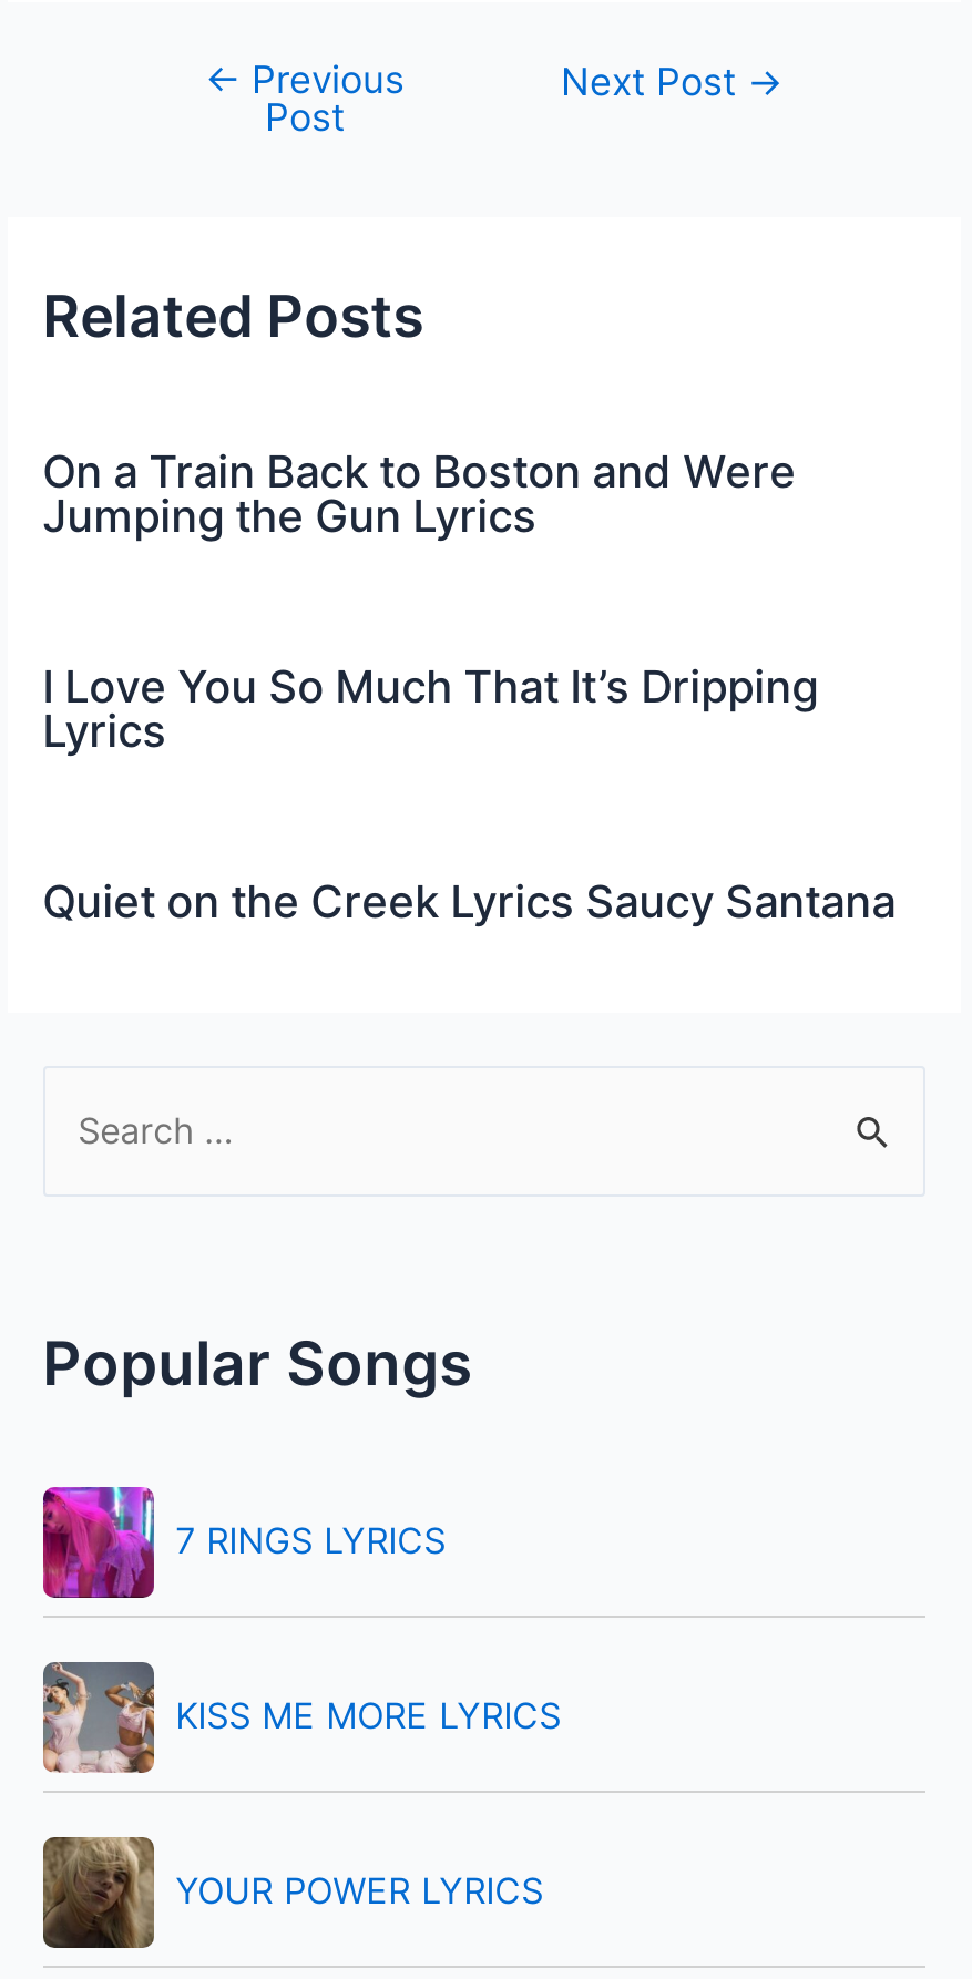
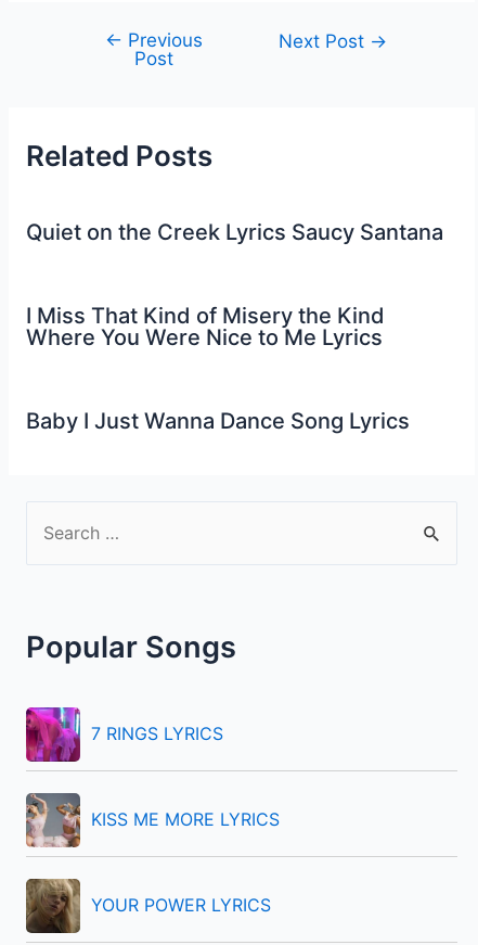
[42,446,818,758] On a Train Back to Boston and Were | Jumping the Gun Lyrics | I Love You So Much That It’s Dripping | Lyrics -> none
moved [42,876,896,929] -> [26,219,443,245]: Quiet on the Creek Lyrics Saucy Santana
none -> [26,303,409,434] I Miss That Kind of Misery the Kind | Where You Were Nice to Me Lyrics | Baby I Just Wanna Dance Song Lyrics

